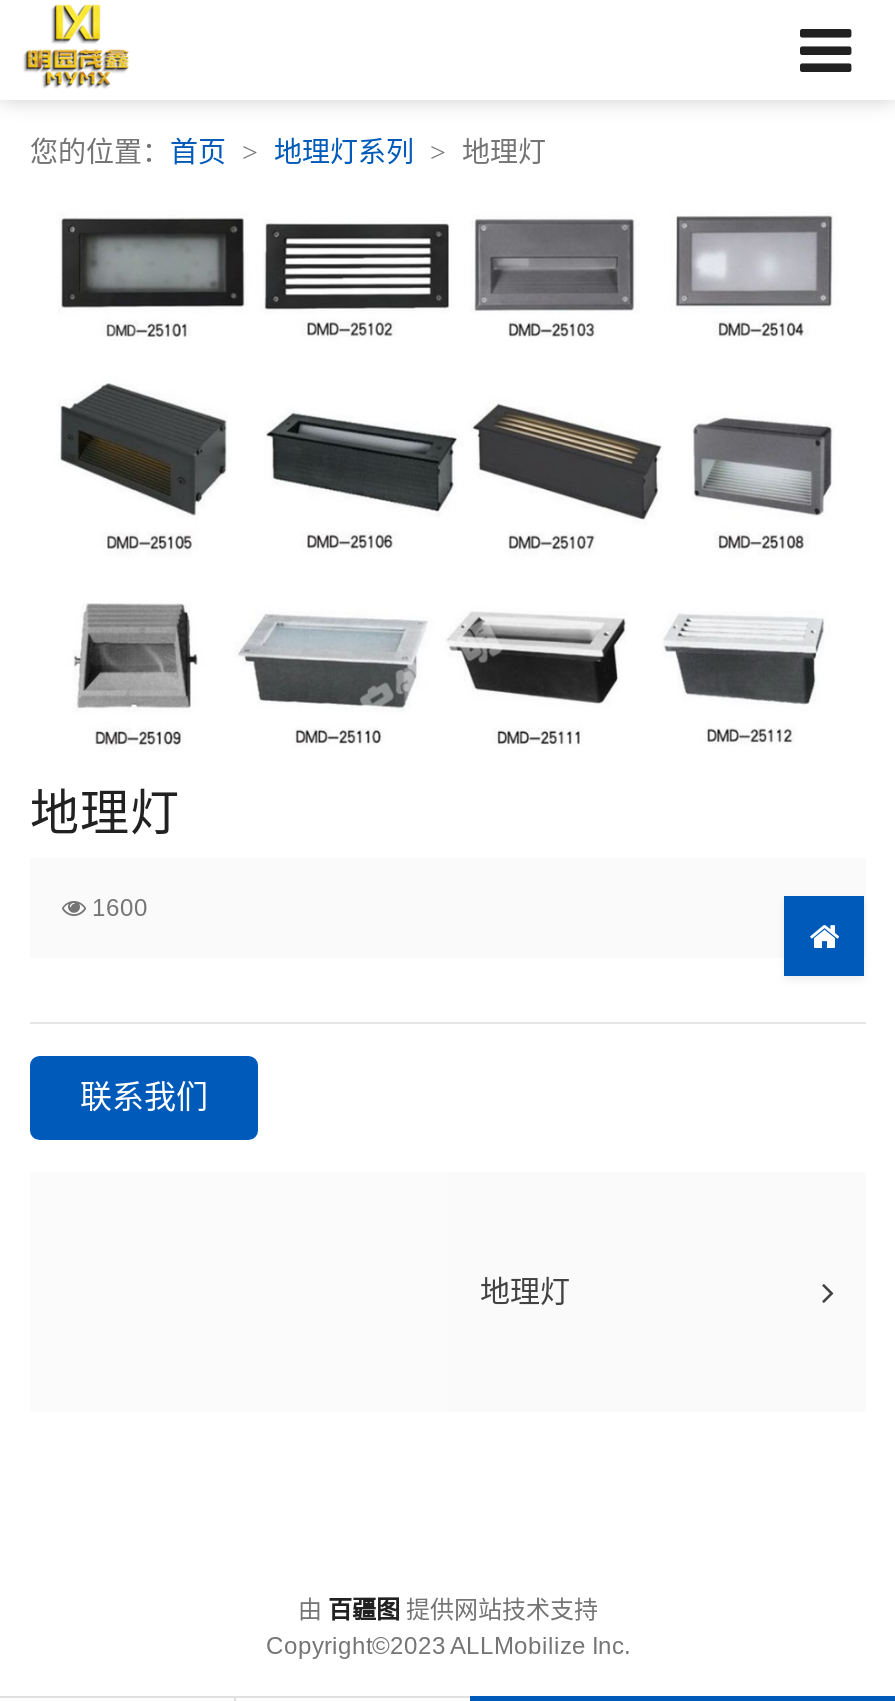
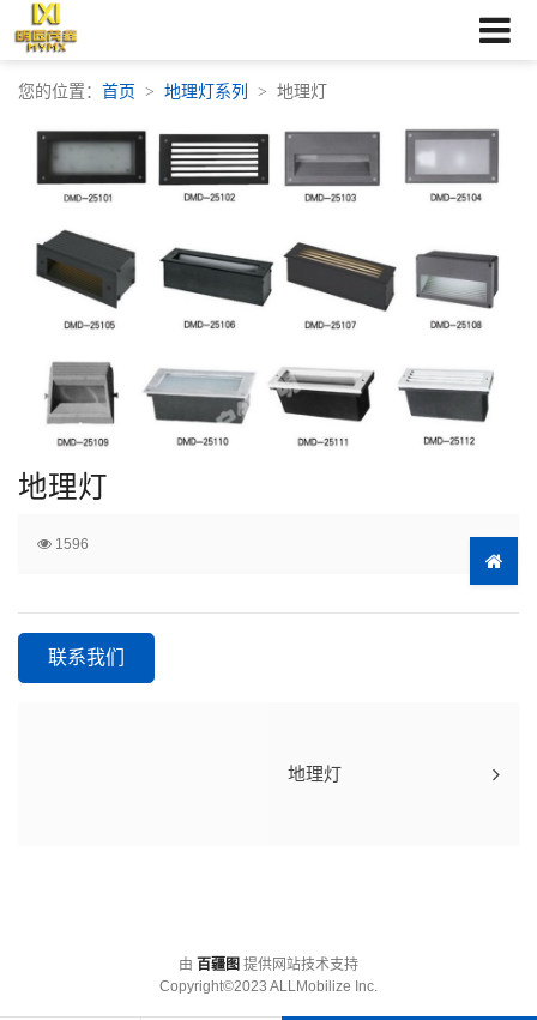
[86,893,148,921] 1600 -> [52,535,89,552] 1596

